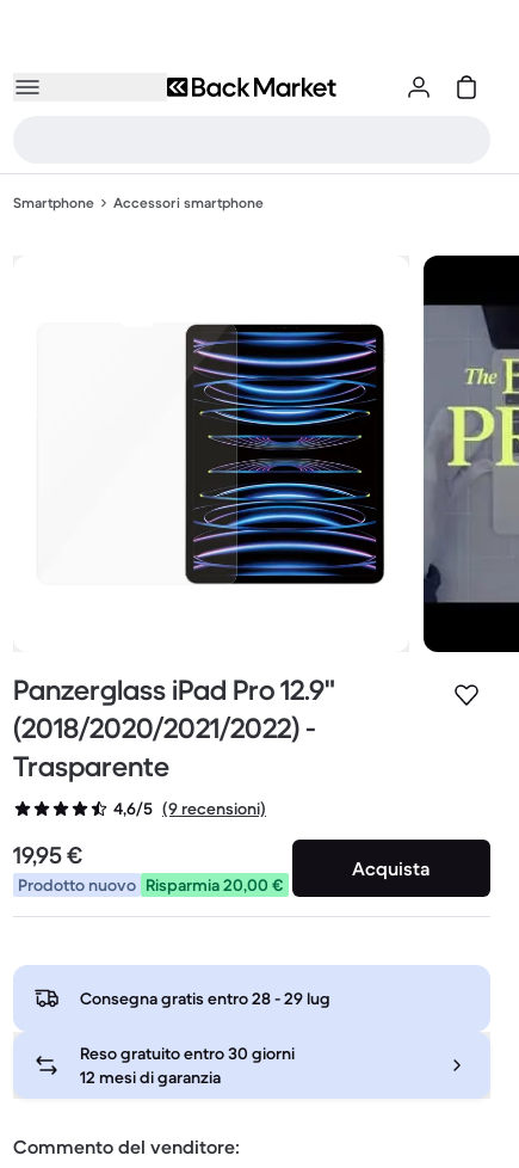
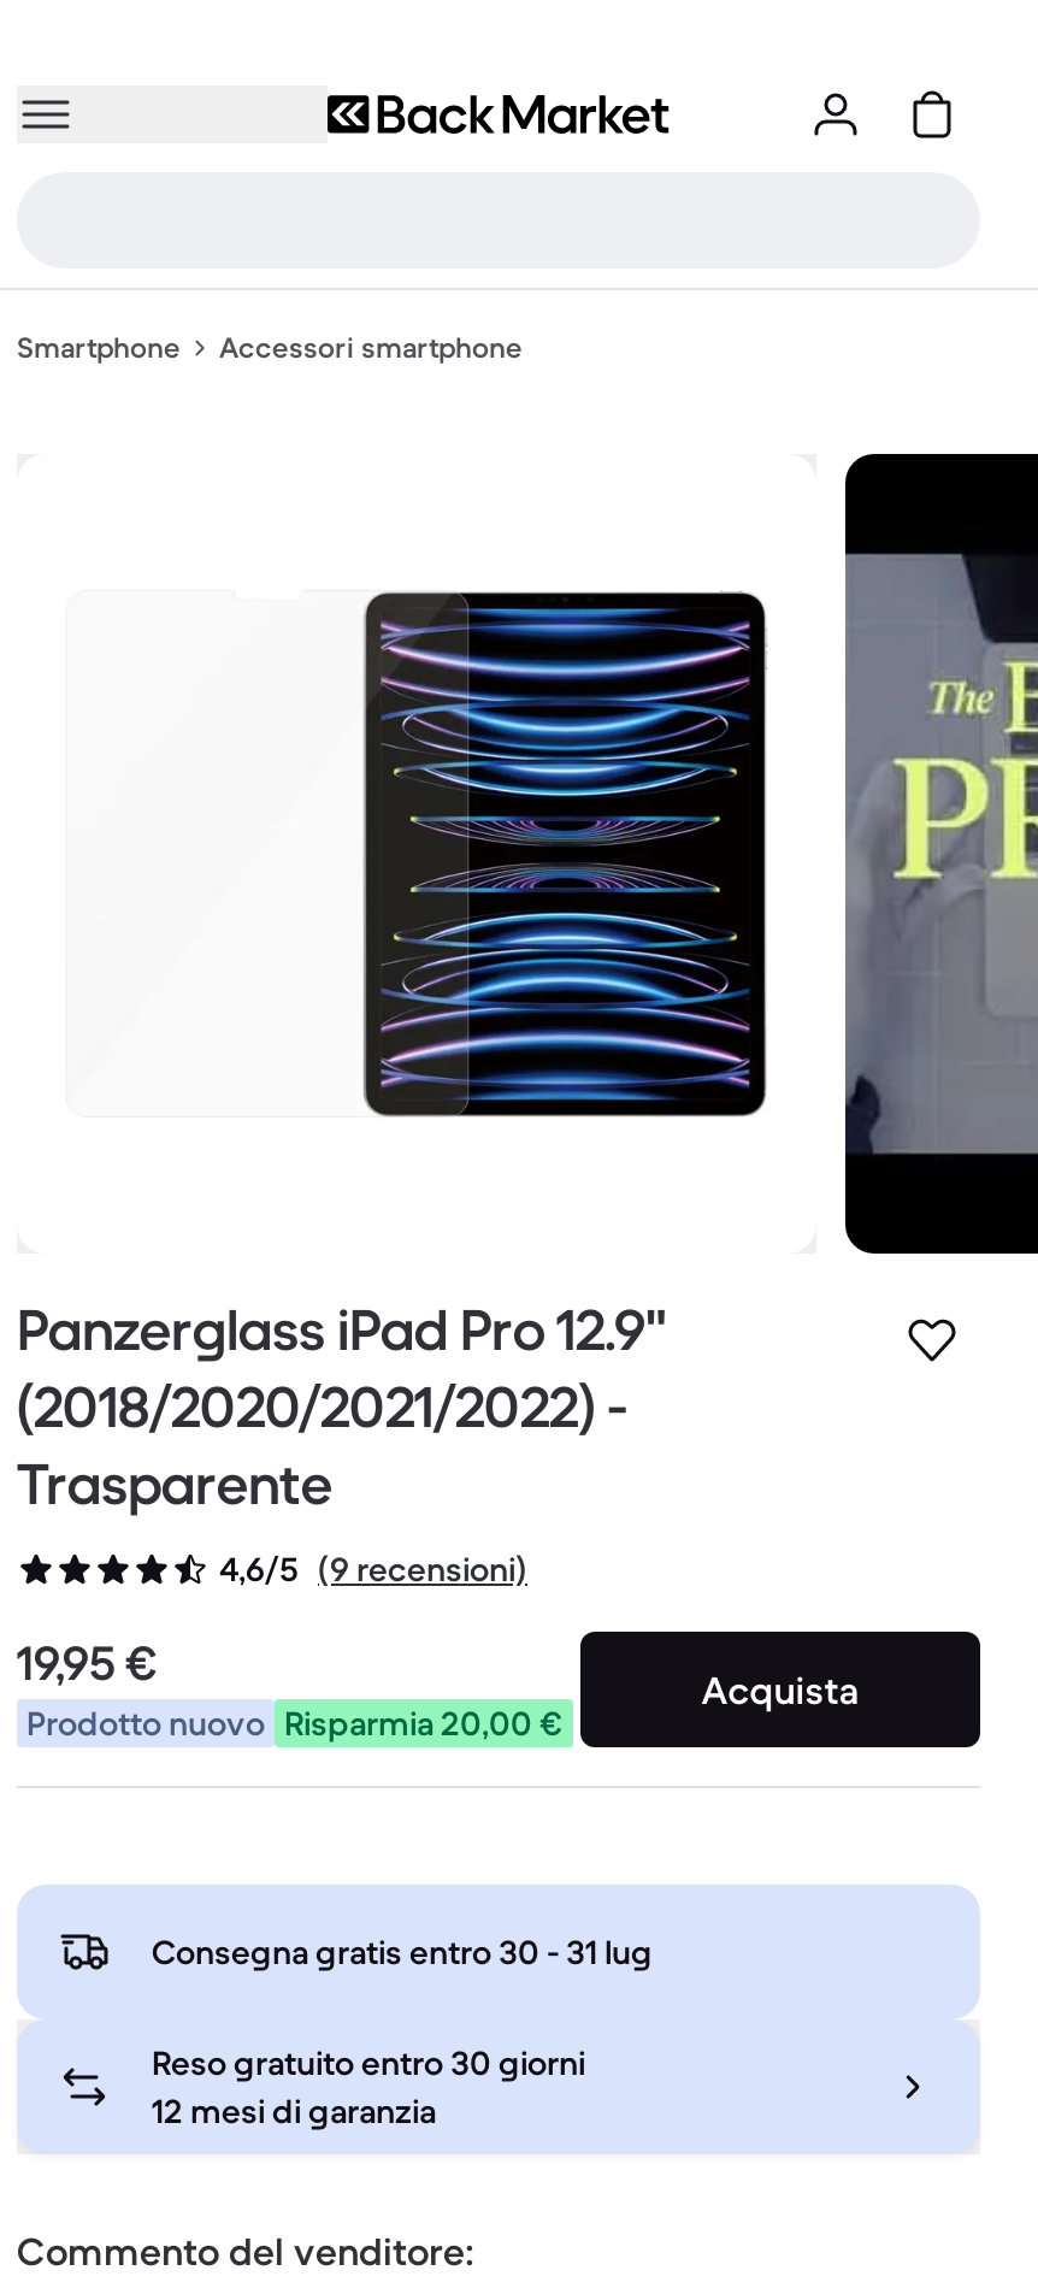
[80,988,330,1010] Consegna gratis entro 28 - 29 lug -> [152,1931,653,1975] Consegna gratis entro 30 - 31 lug

